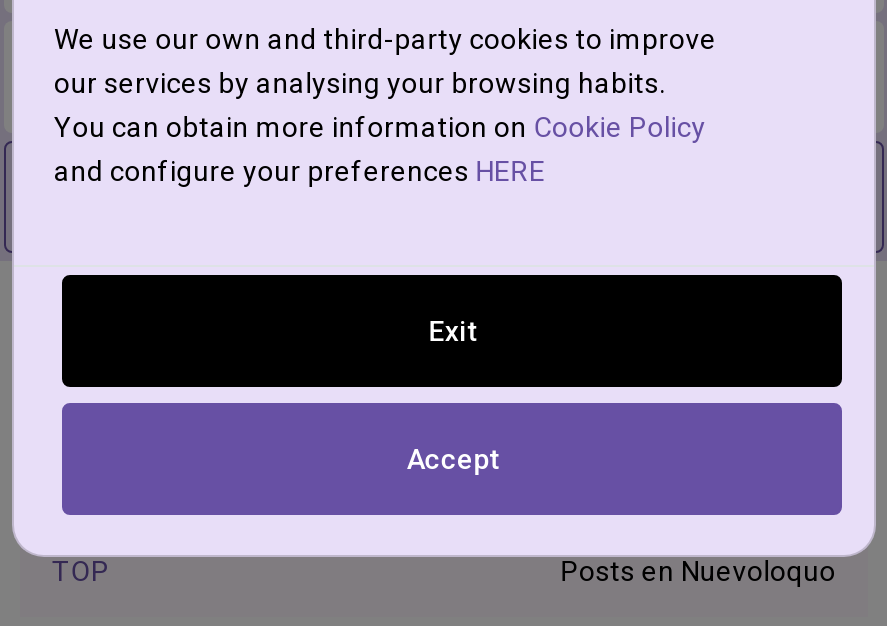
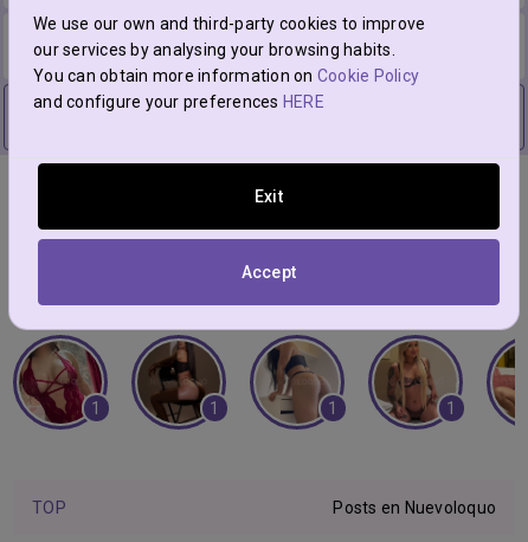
none -> [13,329,456,430] [image] | 1 | 1 | 1 | 1
none -> [131,335,226,430] [image]
none -> [250,329,516,430] [image]

